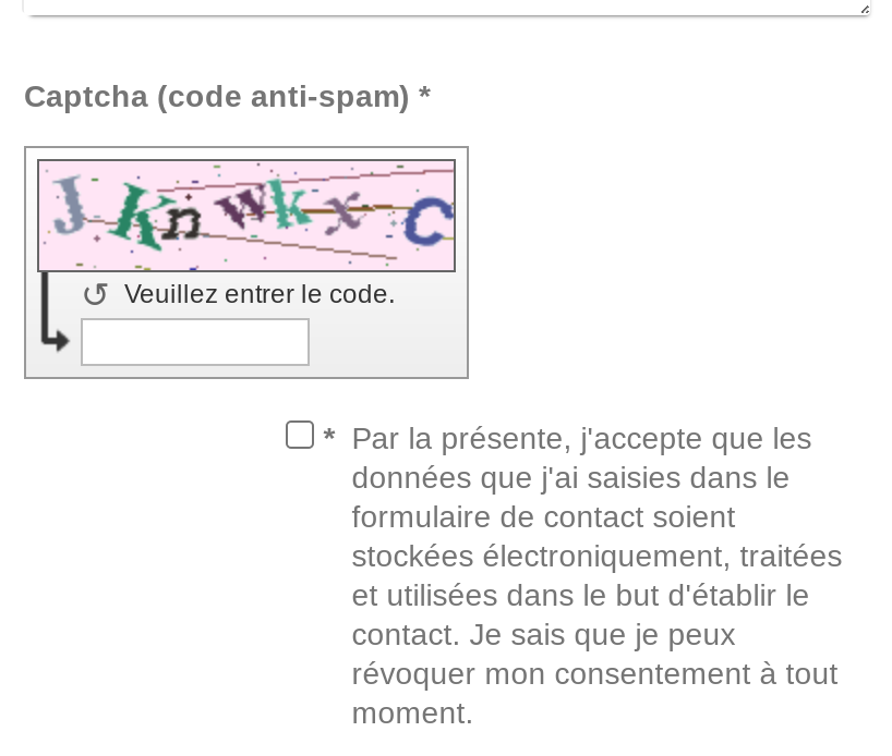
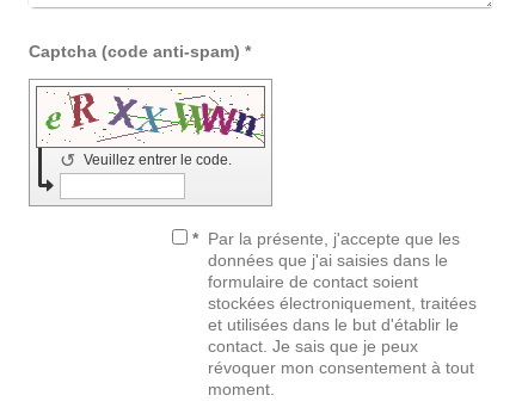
[39,161,456,272] [image] -> [37,87,265,148] [image]

